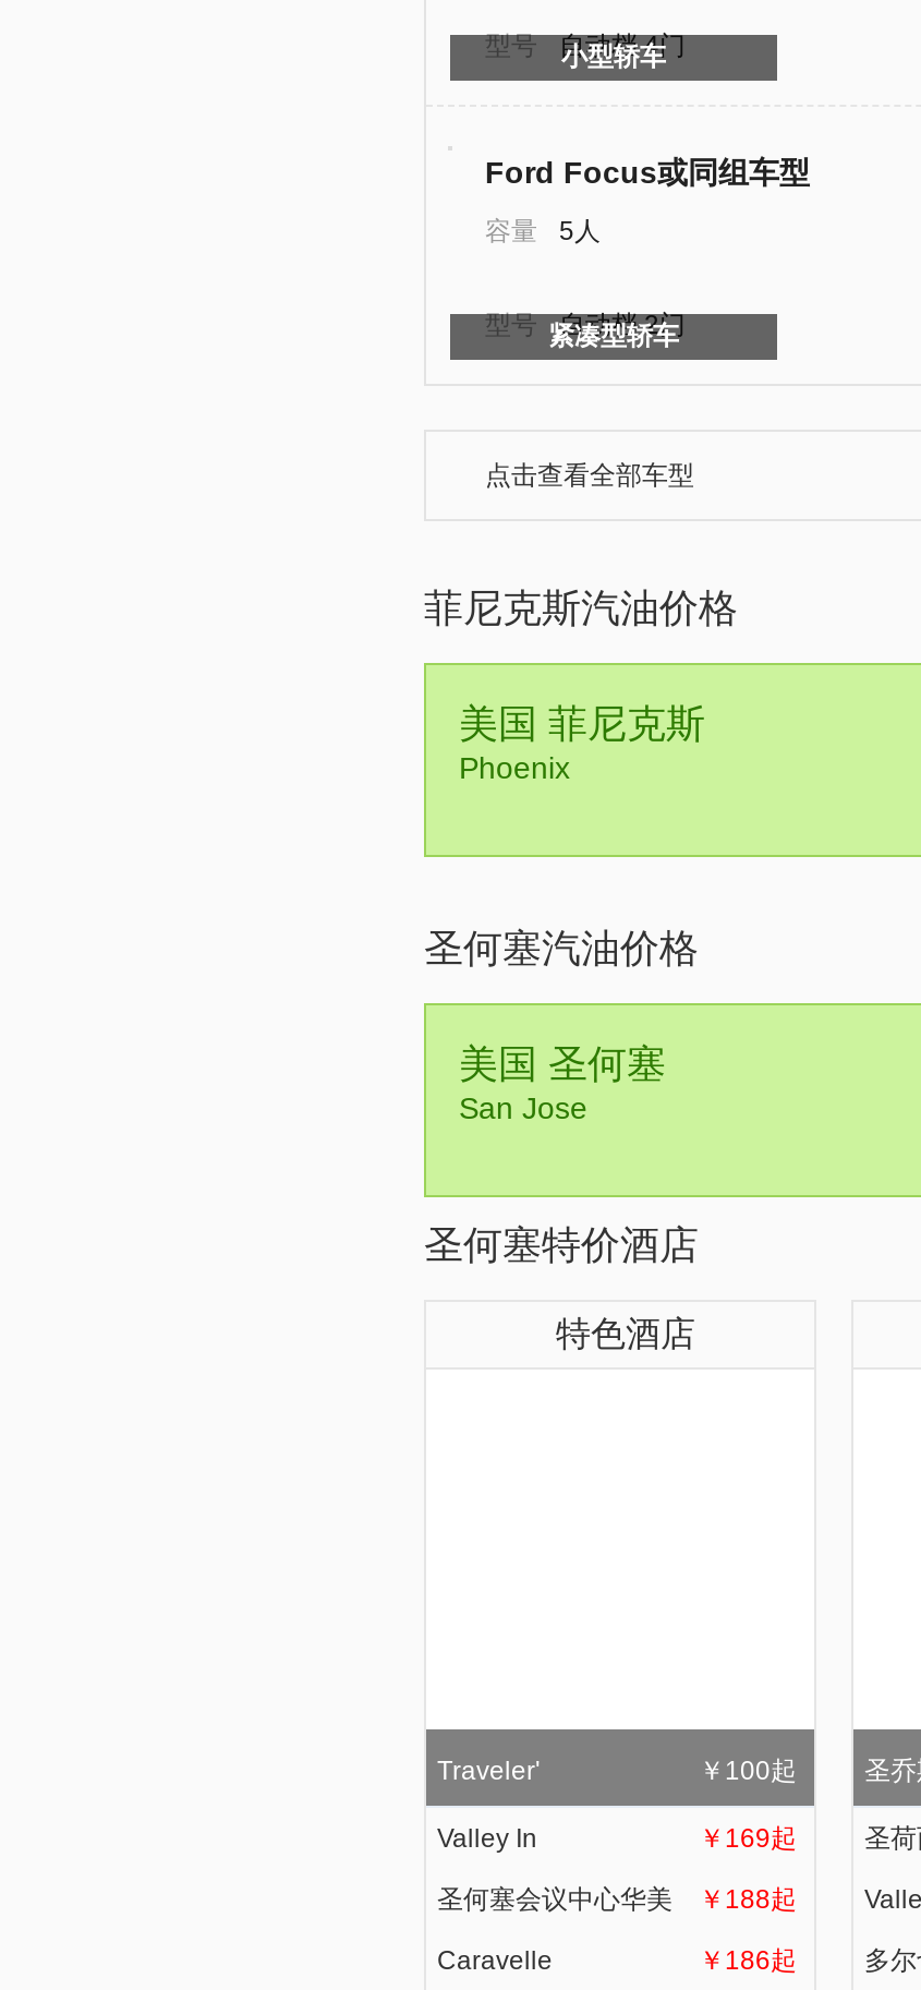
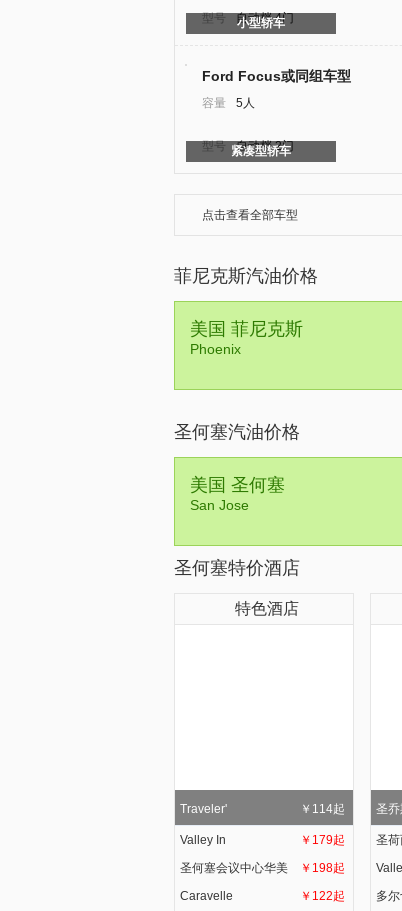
[699,1756,797,1786] ￥100起 -> [300,802,345,816] ￥114起
[699,1823,797,1854] ￥169起 -> [300,833,345,847] ￥179起
[437,1884,797,1915] 圣何塞会议中心华美 ￥188起 -> [180,861,345,875] 圣何塞会议中心华美 ￥198起
[699,1945,797,1976] ￥186起 -> [300,889,345,903] ￥122起

